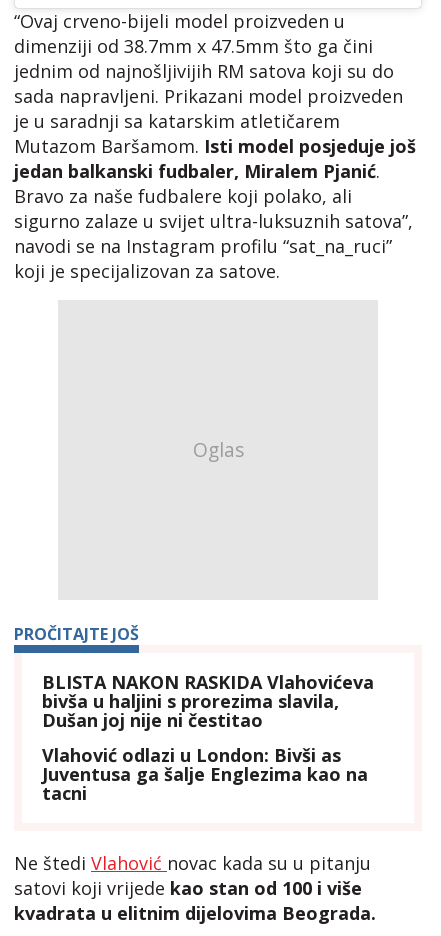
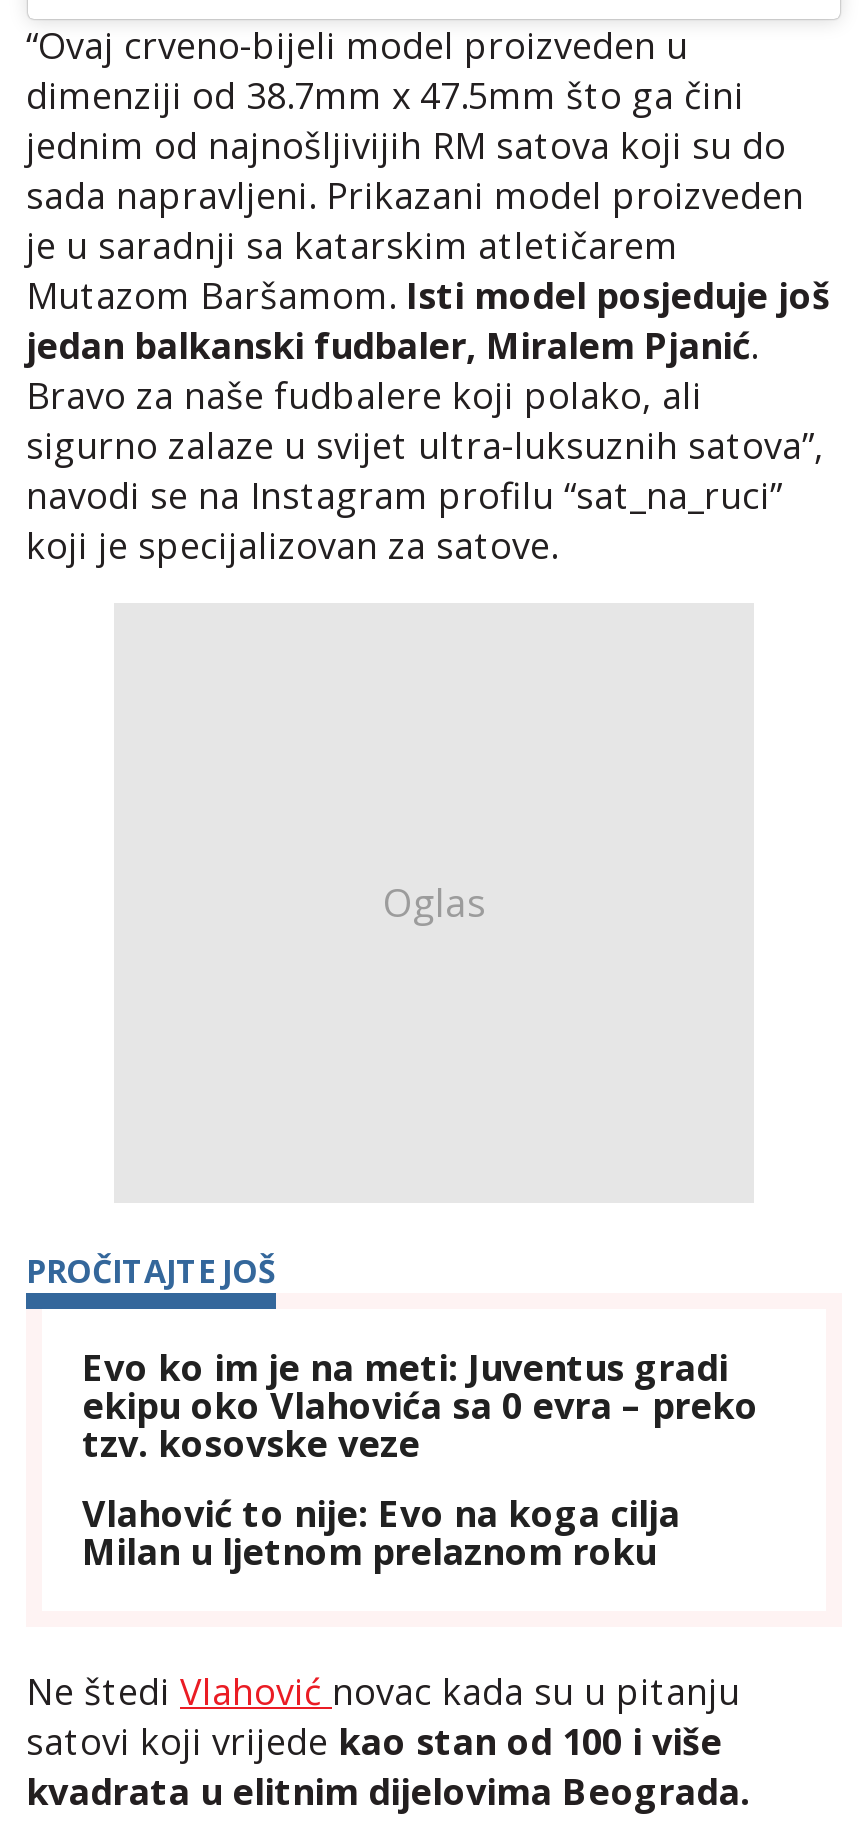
[42,669,374,731] BLISTA NAKON RASKIDA Vlahovićeva | bivša u haljini s prorezima slavila, | Dušan joj nije ni čestitao -> [82,1342,758,1466] Evo ko im je na meti: Juventus gradi | ekipu oko Vlahovića sa 0 evra – preko | tzv. kosovske veze
[42,742,368,804] Vlahović odlazi u London: Bivši as | Juventusa ga šalje Englezima kao na | tacni -> [82,1488,680,1574] Vlahović to nije: Evo na koga cilja | Milan u ljetnom prelaznom roku

